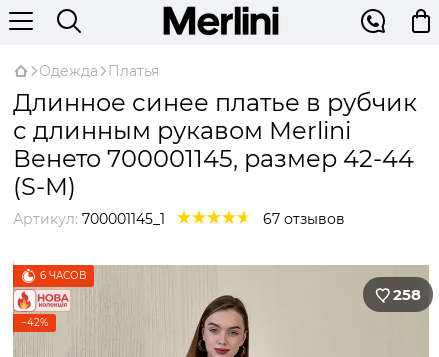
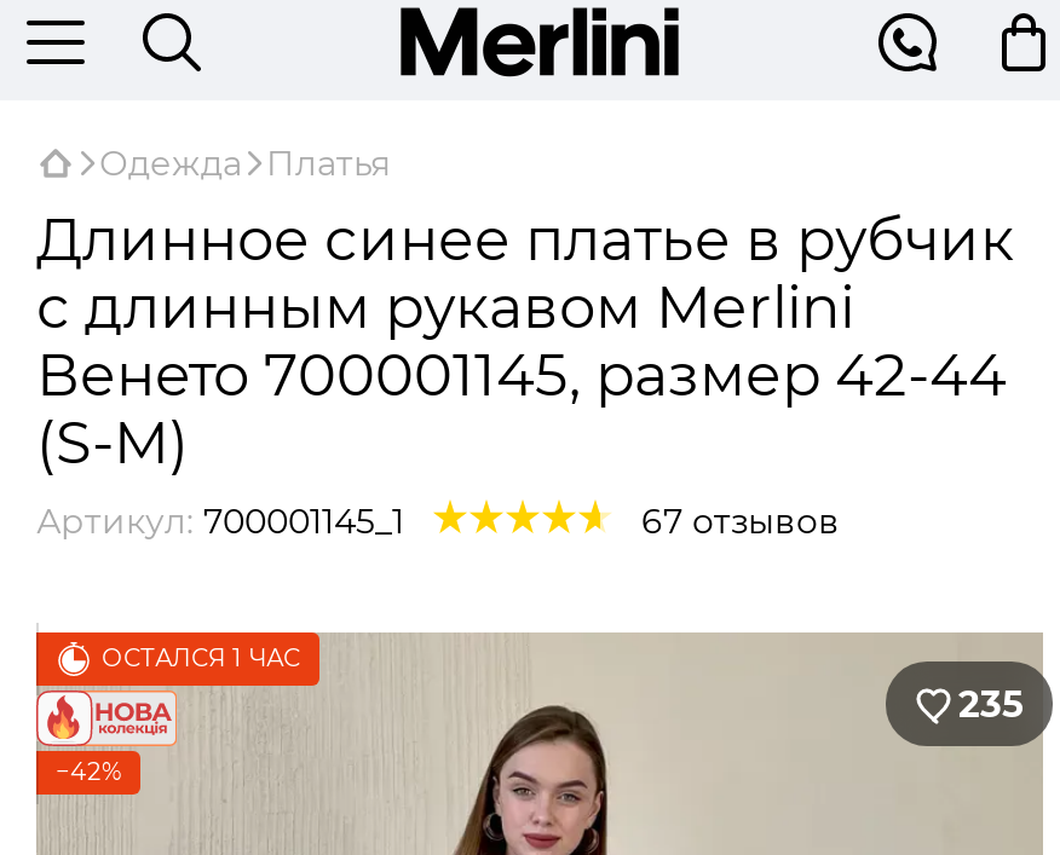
[40,269,86,282] 6 ЧАСОВ -> [102,642,300,674] ОСТАЛСЯ 1 ЧАС
[393,285,421,304] 258 -> [958,681,1024,727] 235

